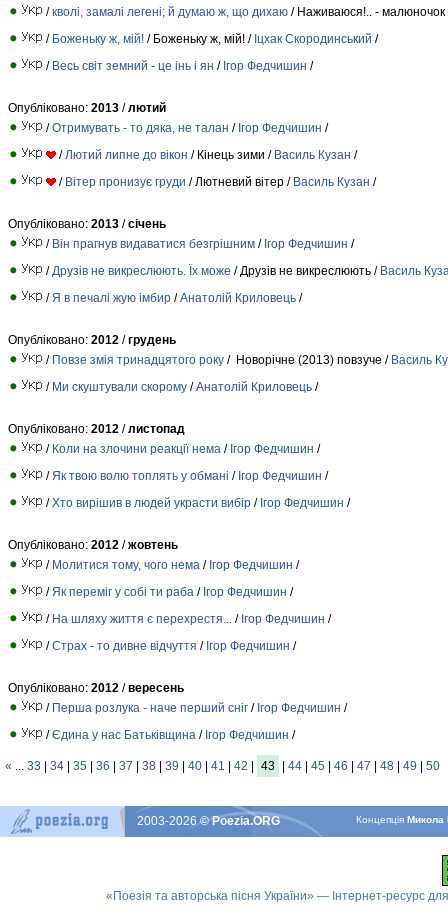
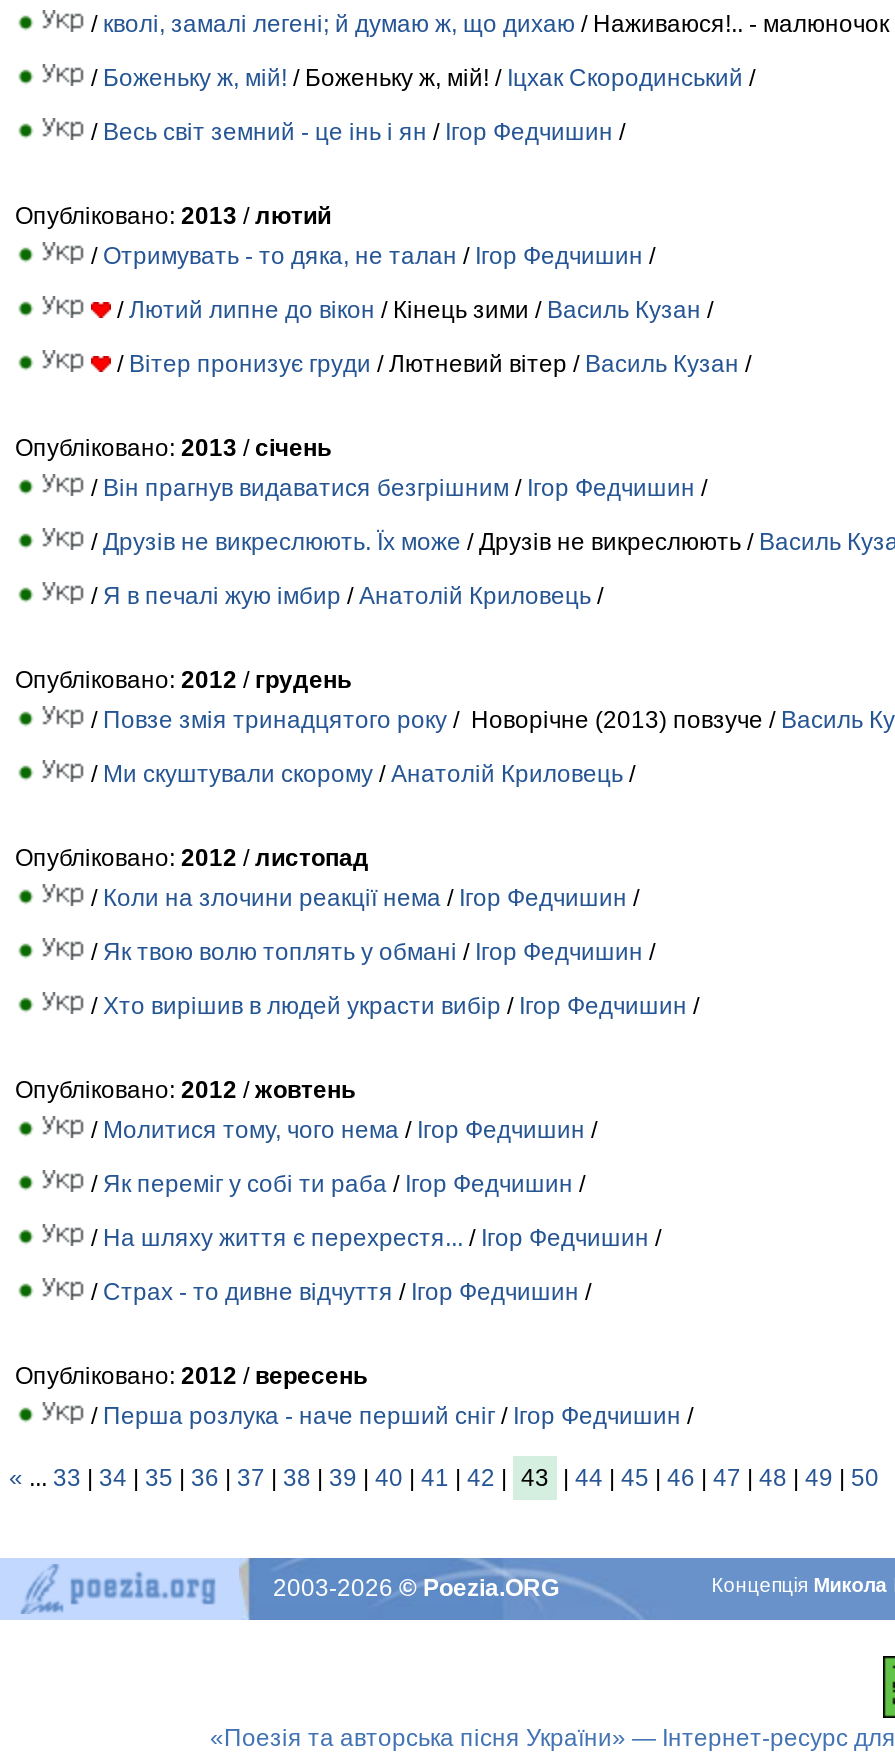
[43,728,295,742] / Єдина у нас Батьківщина / Ігор Федчишин / -> none

